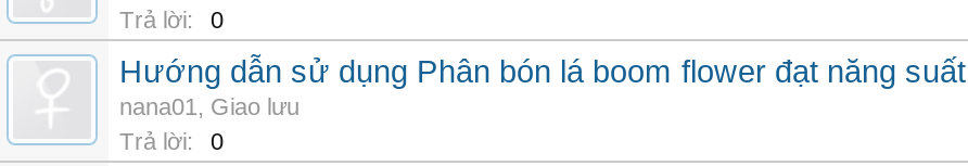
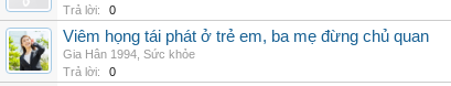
none -> [8,33,49,72] [image]
[119,54,966,119] Hướng dẫn sử dụng Phân bón lá boom flower đạt năng suất | nana01, Giao lưu -> [63,28,429,61] Viêm họng tái phát ở trẻ em, ba mẹ đừng chủ quan | Gia Hân 1994, Sức khỏe

